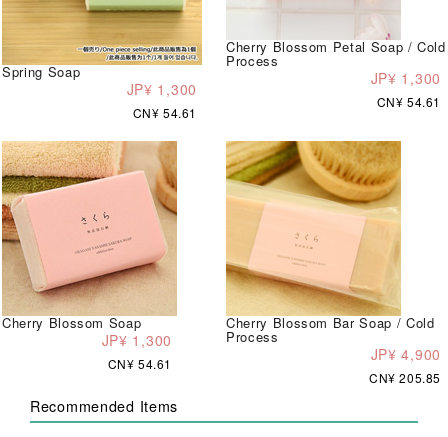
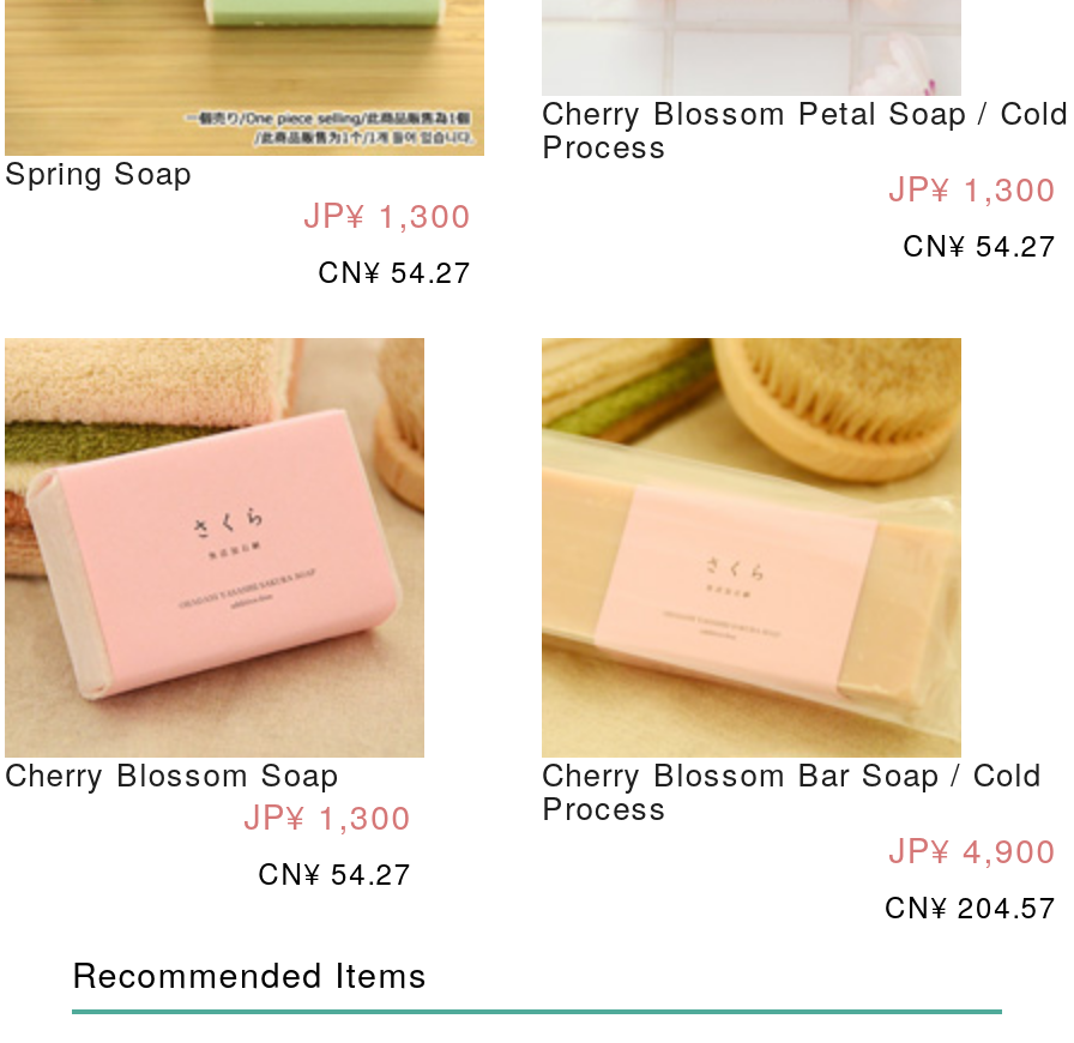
[377,93,441,110] CN¥ 54.61 -> [903,222,1057,263] CN¥ 54.27
[133,104,197,121] CN¥ 54.61 -> [318,249,472,289] CN¥ 54.27
[108,355,172,372] CN¥ 54.61 -> [258,850,412,891] CN¥ 54.27
[369,369,441,386] CN¥ 205.85 -> [885,884,1057,925] CN¥ 204.57

